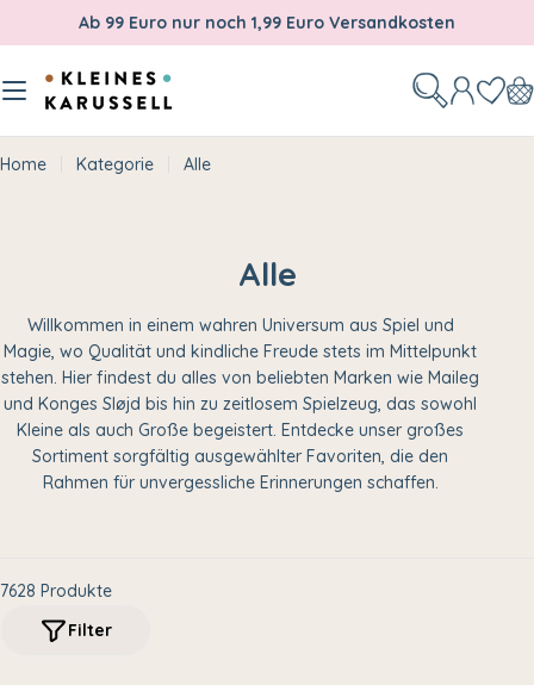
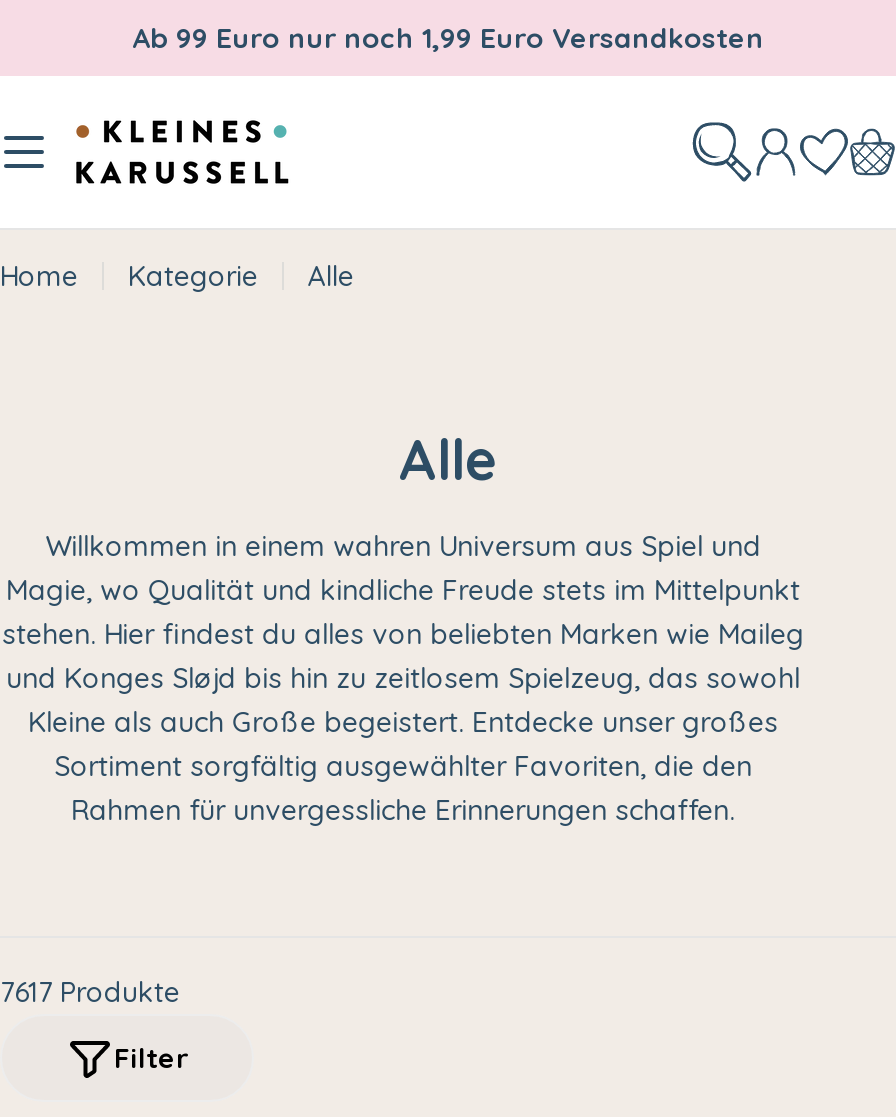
[0,580,112,601] 7628 Produkte -> [0,973,180,1009] 7617 Produkte

